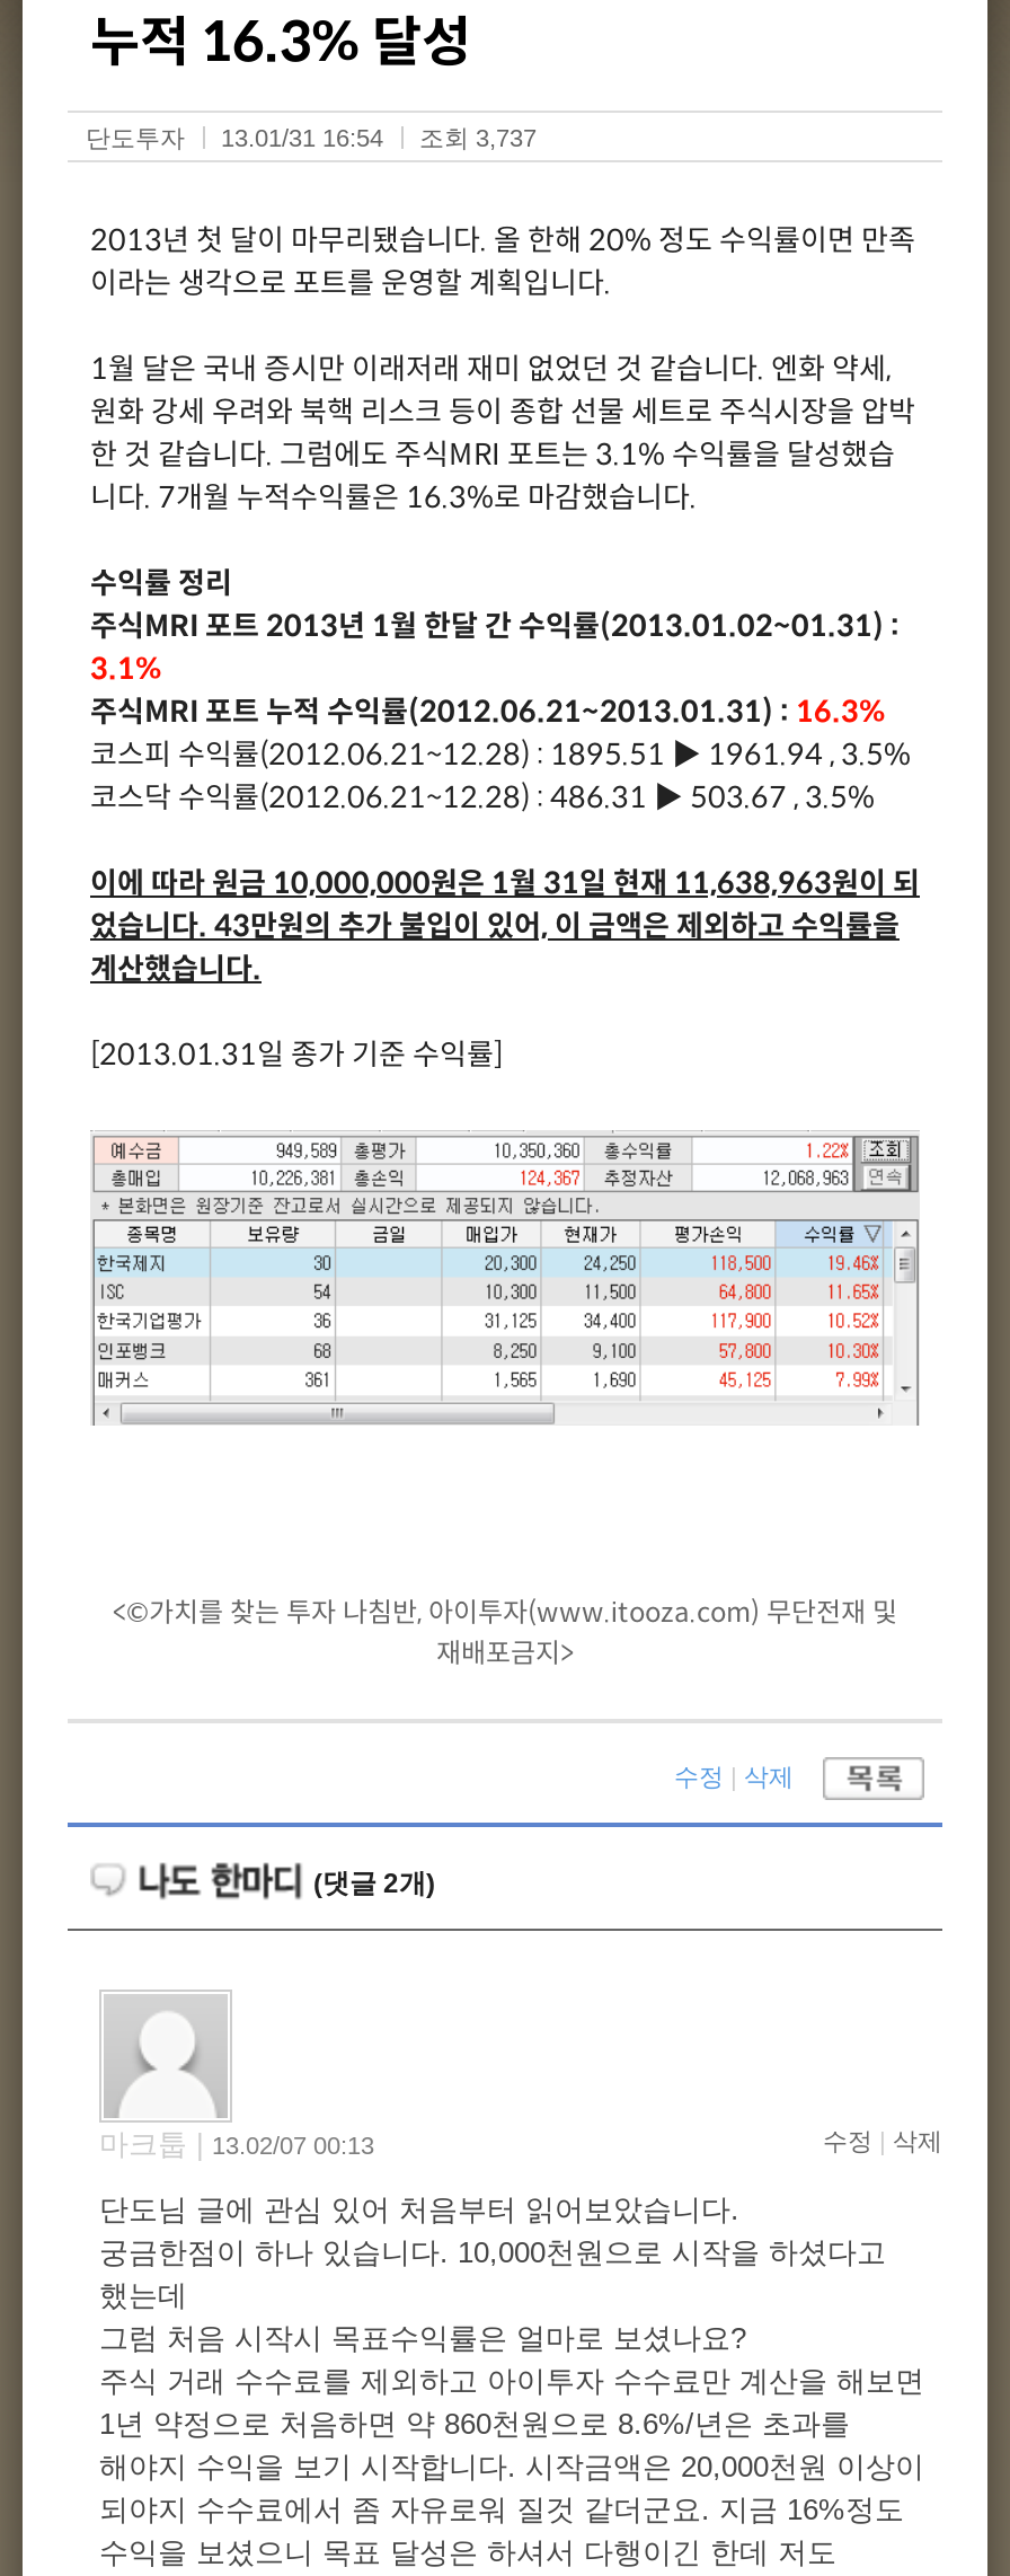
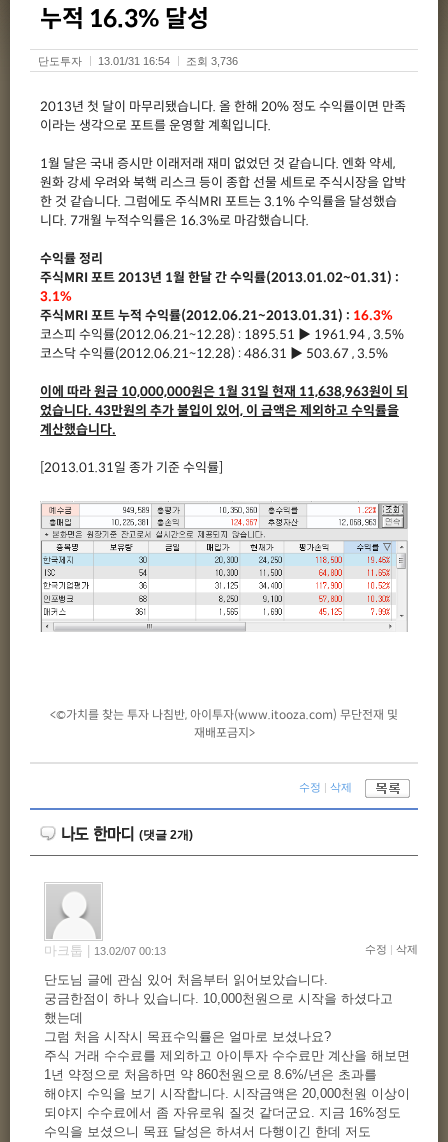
[86,124,537,151] 단도투자 13.01/31 16:54 조회 3,737 -> [38,55,238,67] 단도투자 13.01/31 16:54 조회 3,736

